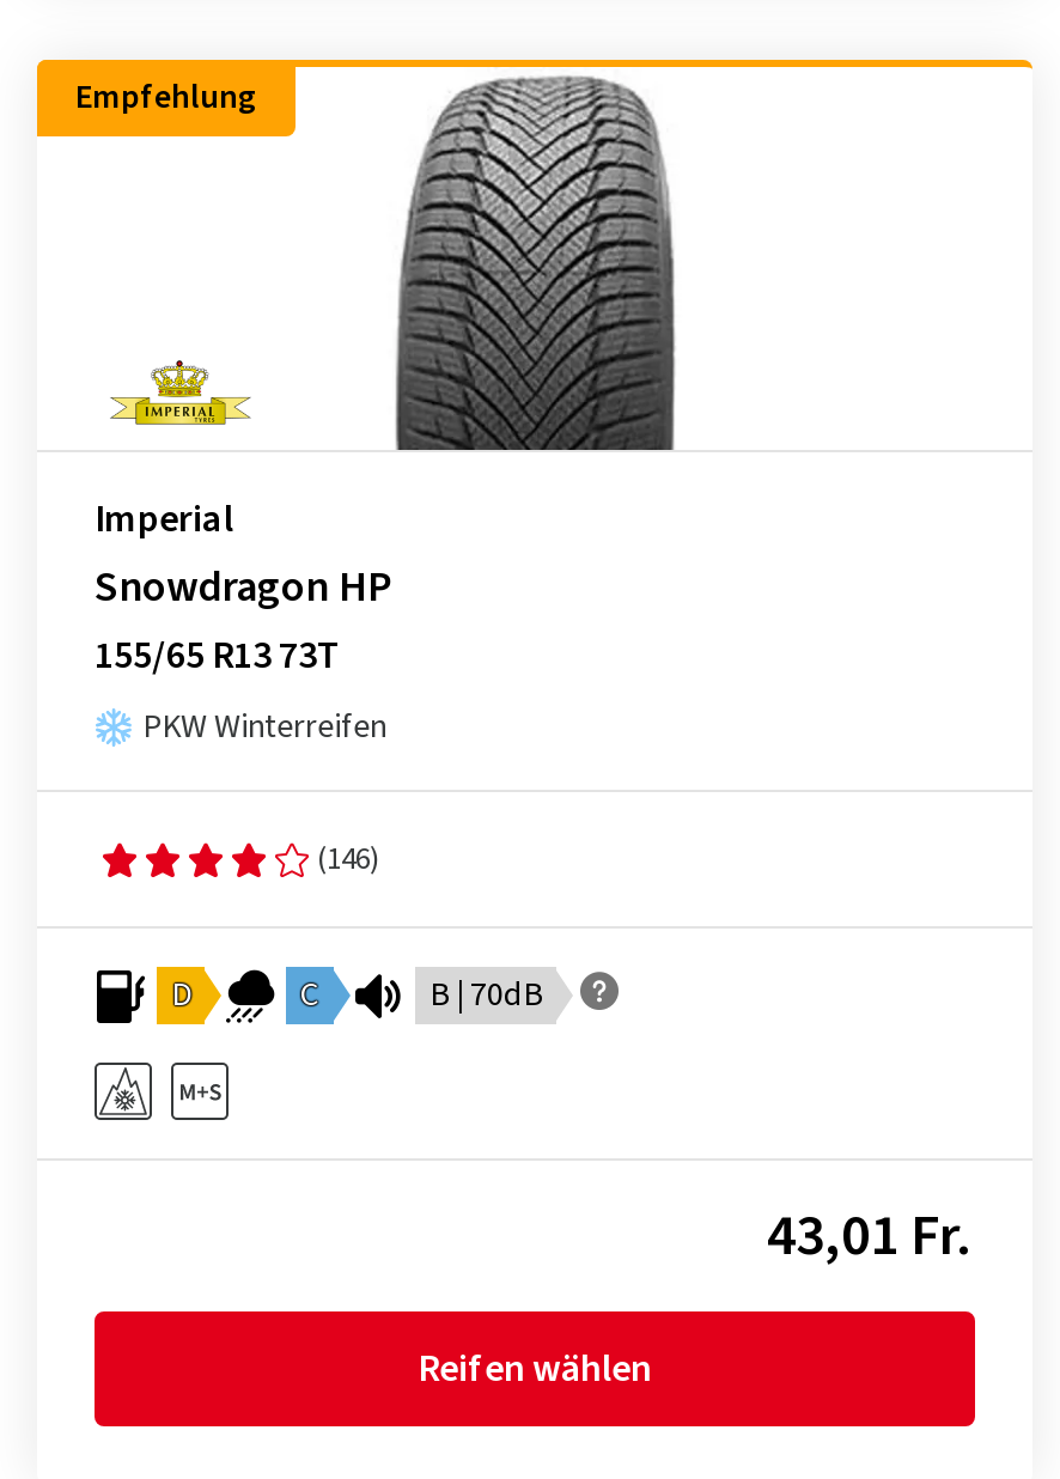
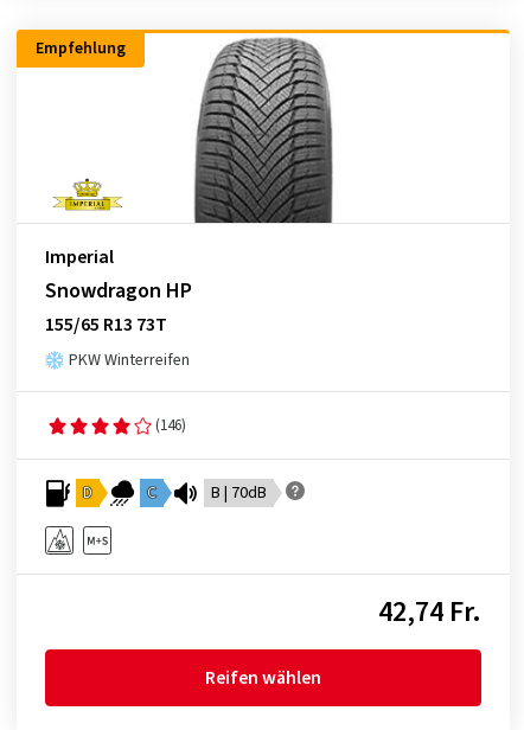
[767,1194,975,1278] 43,01 Fr. -> [378,591,481,633] 42,74 Fr.

